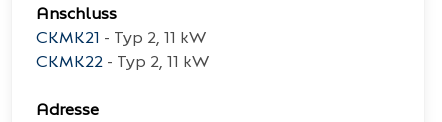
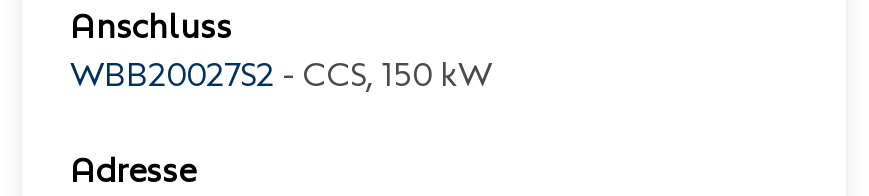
[36,29,209,70] CKMK21 - Typ 2, 11 kW | CKMK22 - Typ 2, 11 kW -> [70,57,492,91] WBB20027S2 - CCS, 150 kW

